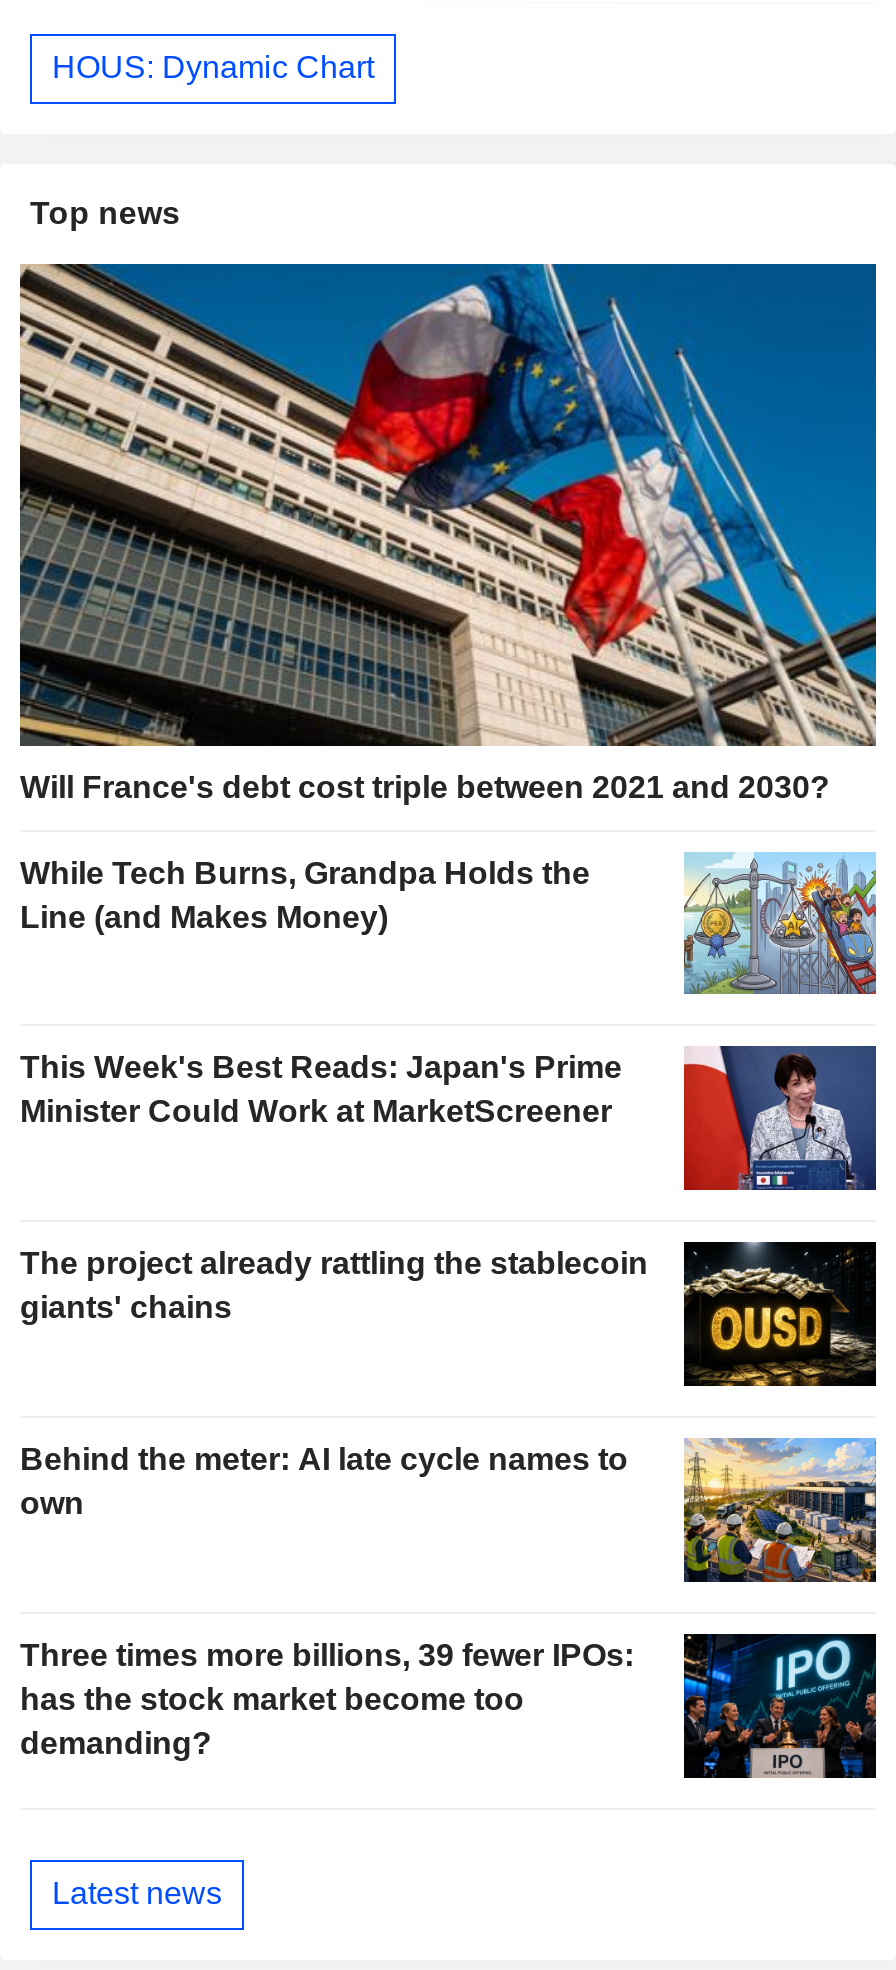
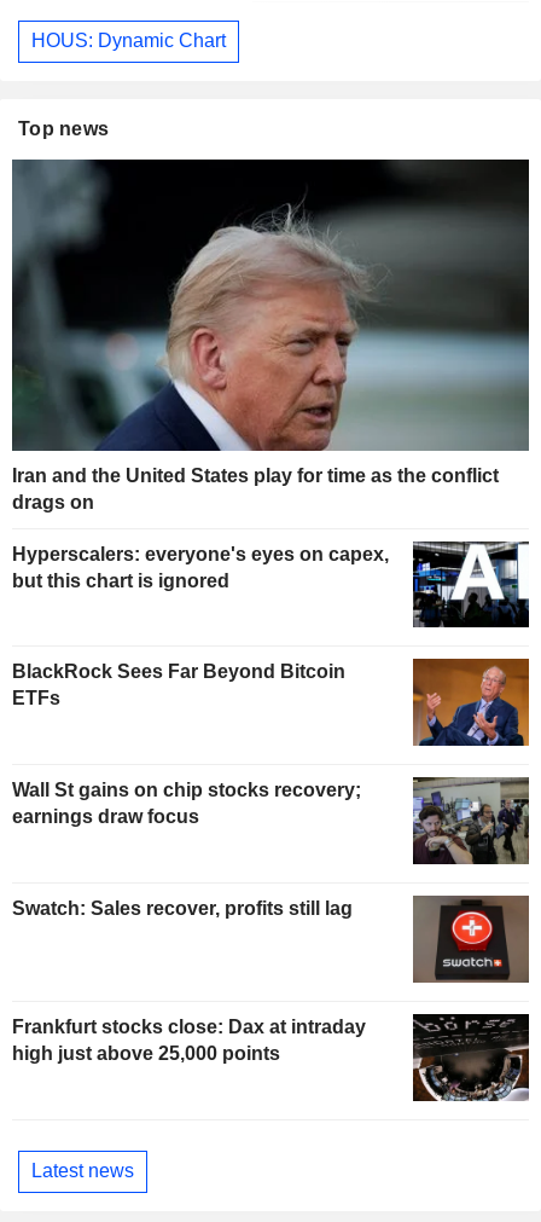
[20,262,878,803] [image] | Will France's debt cost triple between 2021 and 2030? -> [12,158,530,512] [image] | Iran and the United States play for time as the conflict | drags on
[20,855,590,933] While Tech Burns, Grandpa Holds the | Line (and Makes Money) -> [12,543,389,590] Hyperscalers: everyone's eyes on capex, | but this chart is ignored
[684,852,878,996] [image] -> [412,540,530,629] [image]
[20,1051,622,1129] This Week's Best Reads: Japan's Prime | Minister Could Work at MarketScreener -> [12,662,345,709] BlackRock Sees Far Beyond Bitcoin | ETFs
[684,1044,878,1192] [image] -> [412,658,530,747] [image]
[20,1246,648,1324] The project already rattling the stablecoin | giants' chains -> [12,780,361,827] Wall St gains on chip stocks recovery; | earnings draw focus
[682,1240,878,1388] [image] -> [412,776,530,865] [image]
[20,1442,628,1520] Behind the meter: AI late cycle names to | own -> [12,898,353,919] Swatch: Sales recover, profits still lag
[684,1436,878,1584] [image] -> [413,894,529,984] [image]
[20,1634,876,1780] [image] | Three times more billions, 39 fewer IPOs: | has the stock market become too | demanding? -> [12,1015,529,1102] [image] | Frankfurt stocks close: Dax at intraday | high just above 25,000 points

